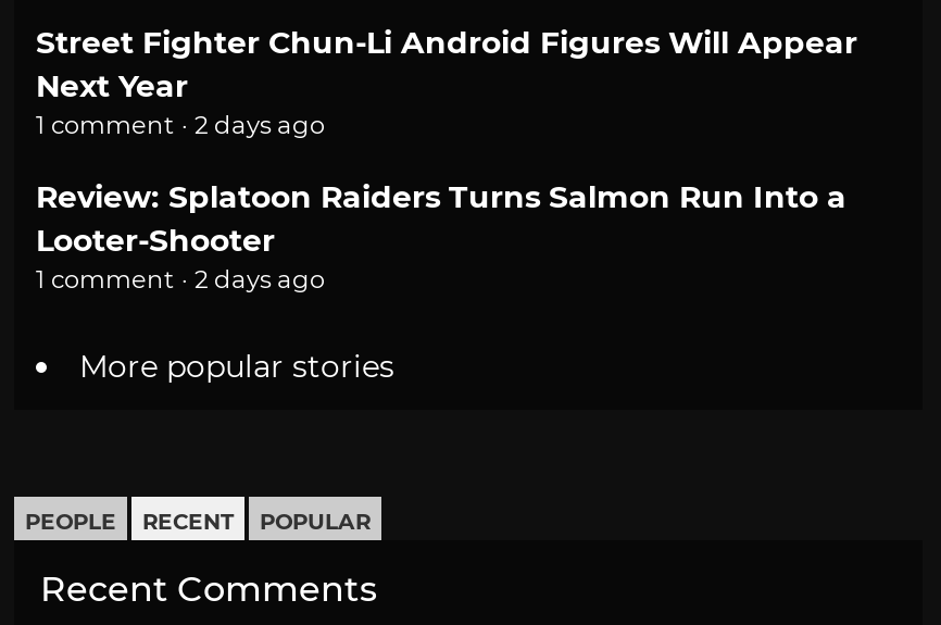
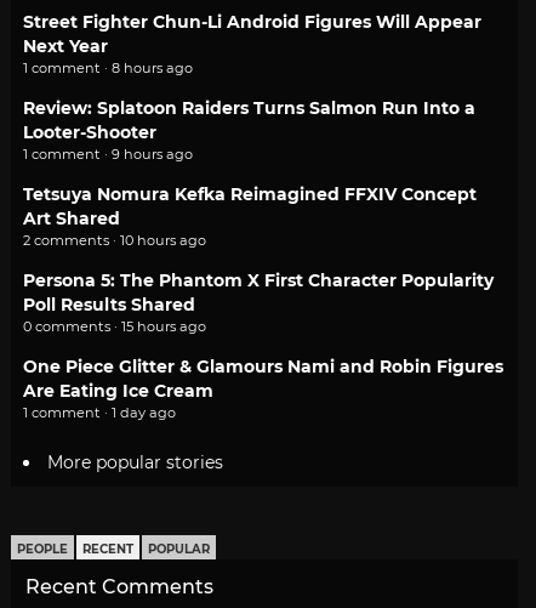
[36,110,325,140] 1 comment · 2 days ago -> [23,60,193,77] 1 comment · 8 hours ago
[36,264,325,295] 1 comment · 2 days ago -> [23,146,503,421] 1 comment · 9 hours ago | Tetsuya Nomura Kefka Reimagined FFXIV Concept | Art Shared | 2 comments · 10 hours ago | Persona 5: The Phantom X First Character Popularity | Poll Results Shared | 0 comments · 15 hours ago | One Piece Glitter & Glamours Nami and Robin Figures | Are Eating Ice Cream | 1 comment · 1 day ago

